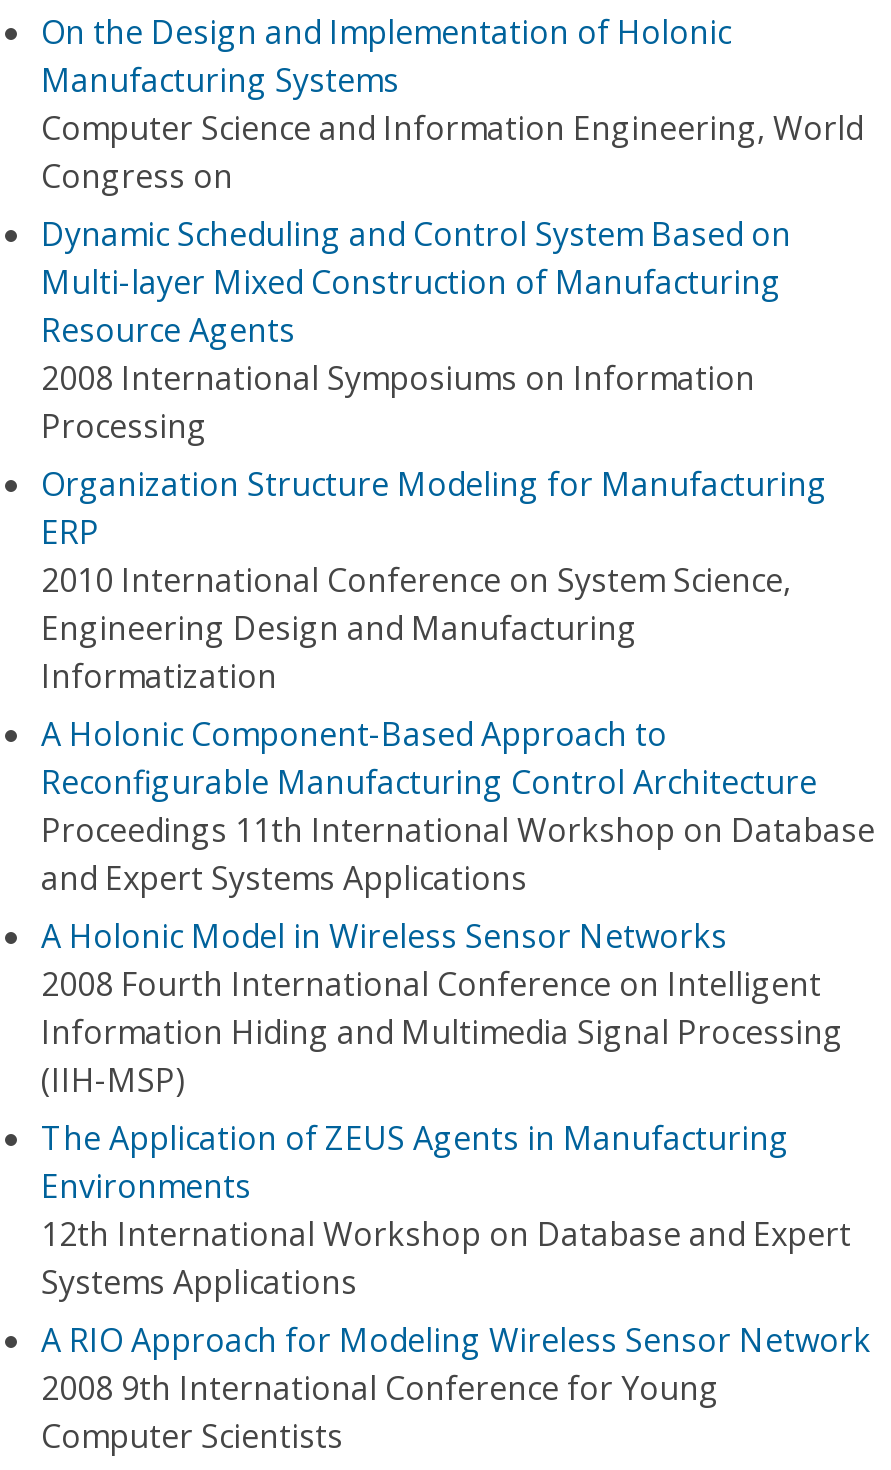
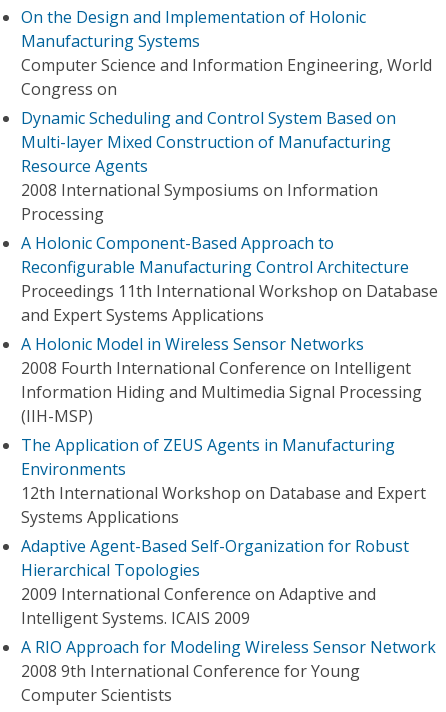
[41,462,827,698] Organization Structure Modeling for Manufacturing | ERP | 2010 International Conference on System Science, | Engineering Design and Manufacturing | Informatization -> none
moved [41,712,875,1304] -> [21,232,438,528]: A Holonic Component-Based Approach to | Reconfigurable Manufacturing Control Architecture | Proceedings 11th International Workshop on Database | ... | 12th International Workshop on Database and Expert | Systems Applications
none -> [21,535,409,629] Adaptive Agent-Based Self-Organization for Robust | Hierarchical Topologies | 2009 International Conference on Adaptive and | Intelligent Systems. ICAIS 2009

